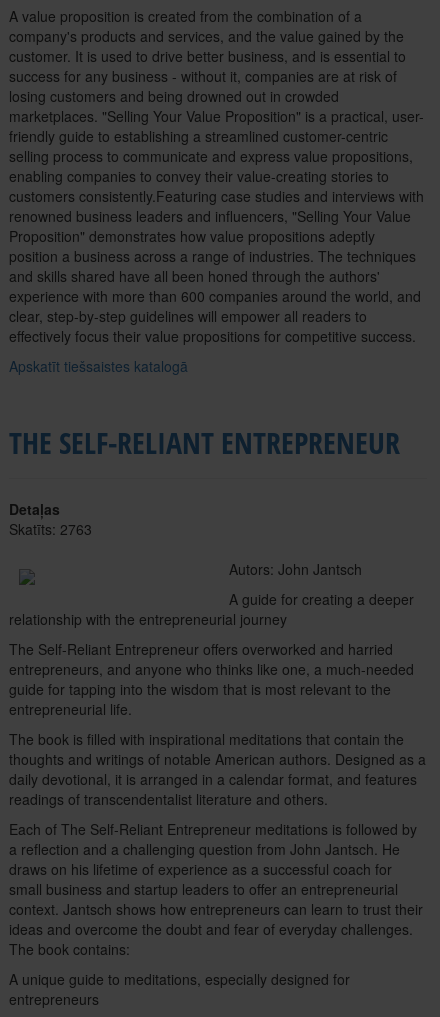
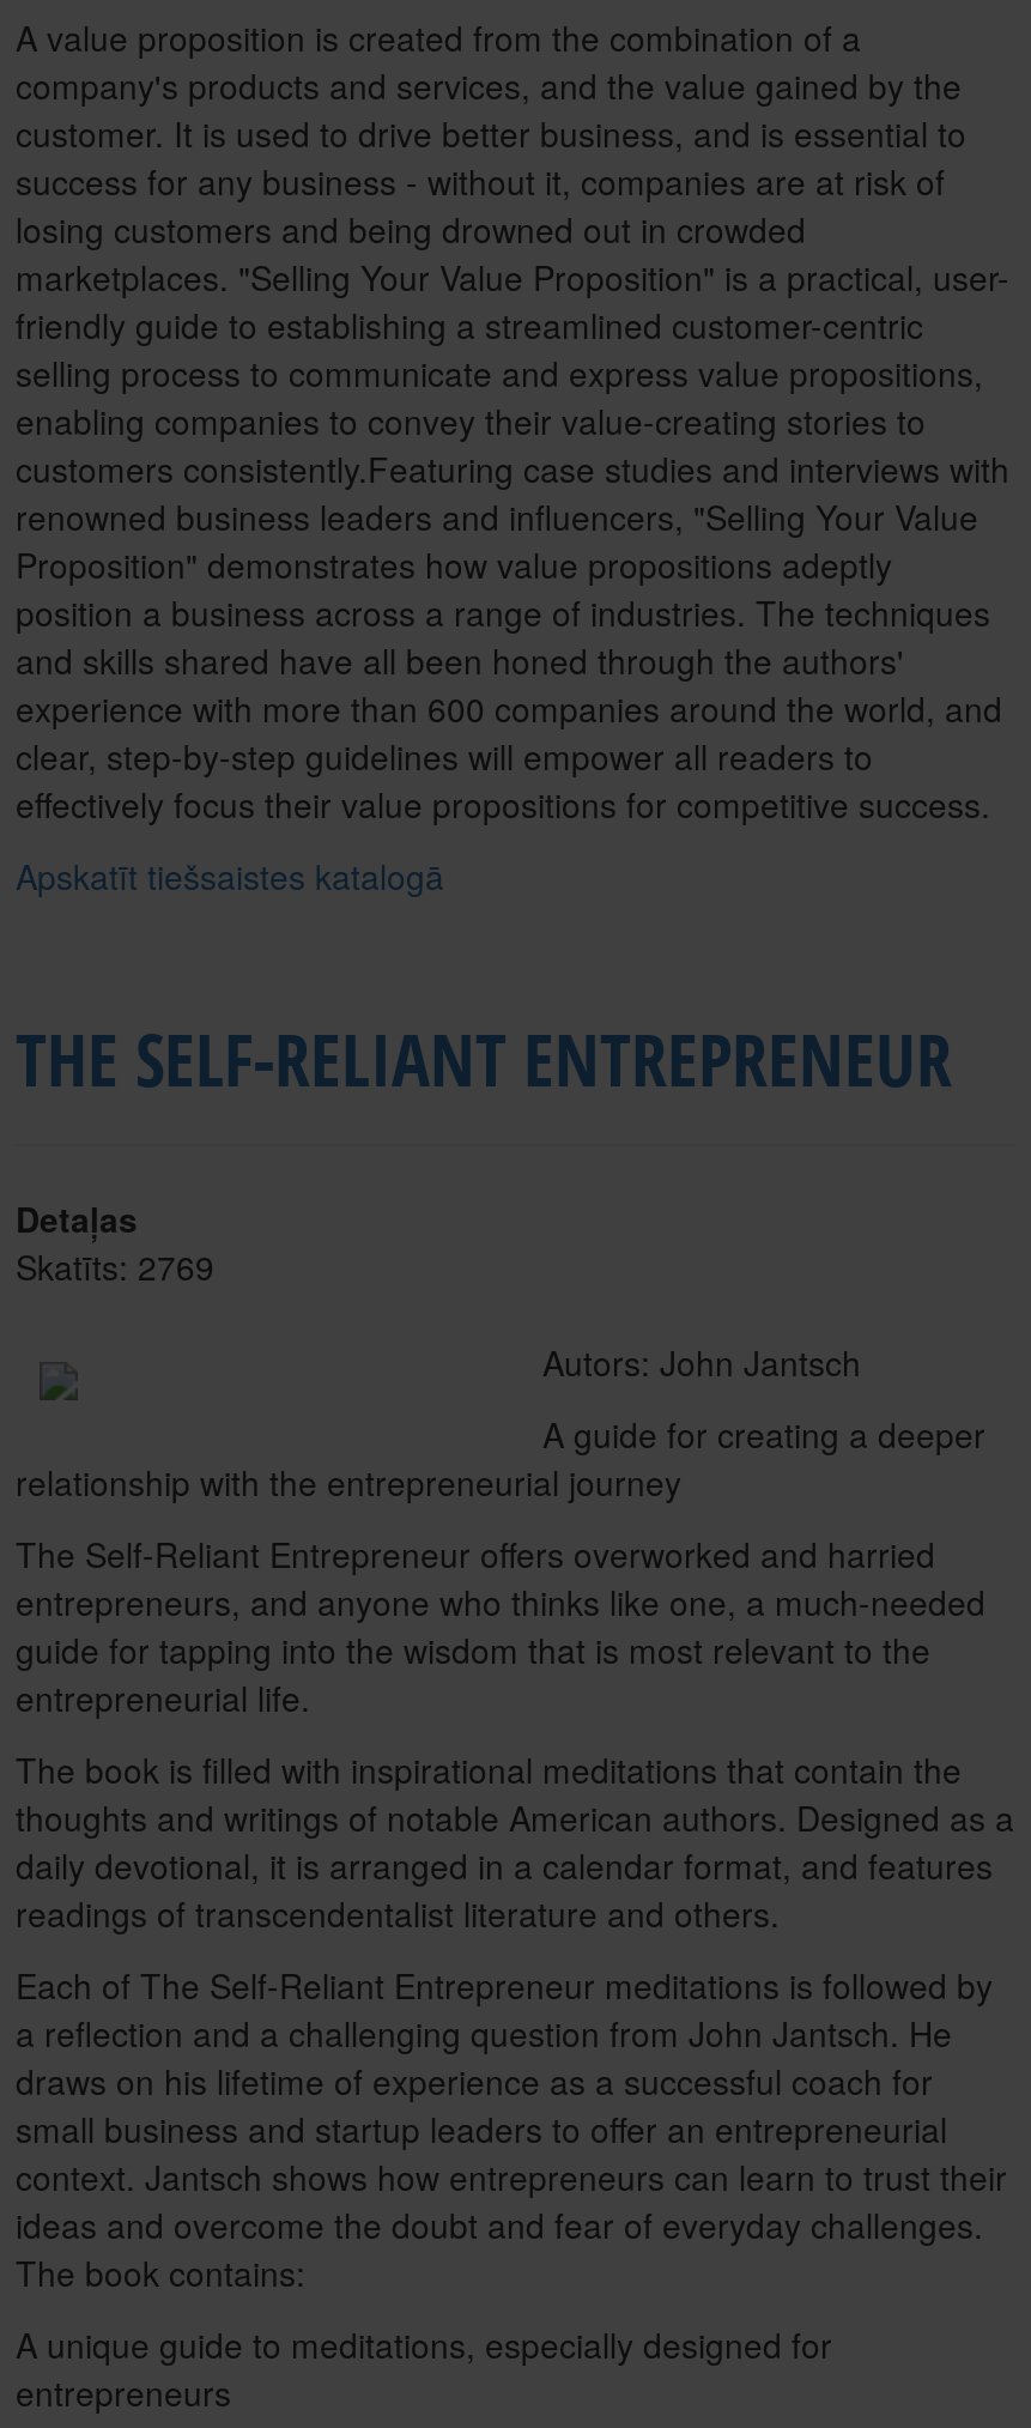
[9,519,92,539] Skatīts: 2763 -> [16,1242,214,1290] Skatīts: 2769

